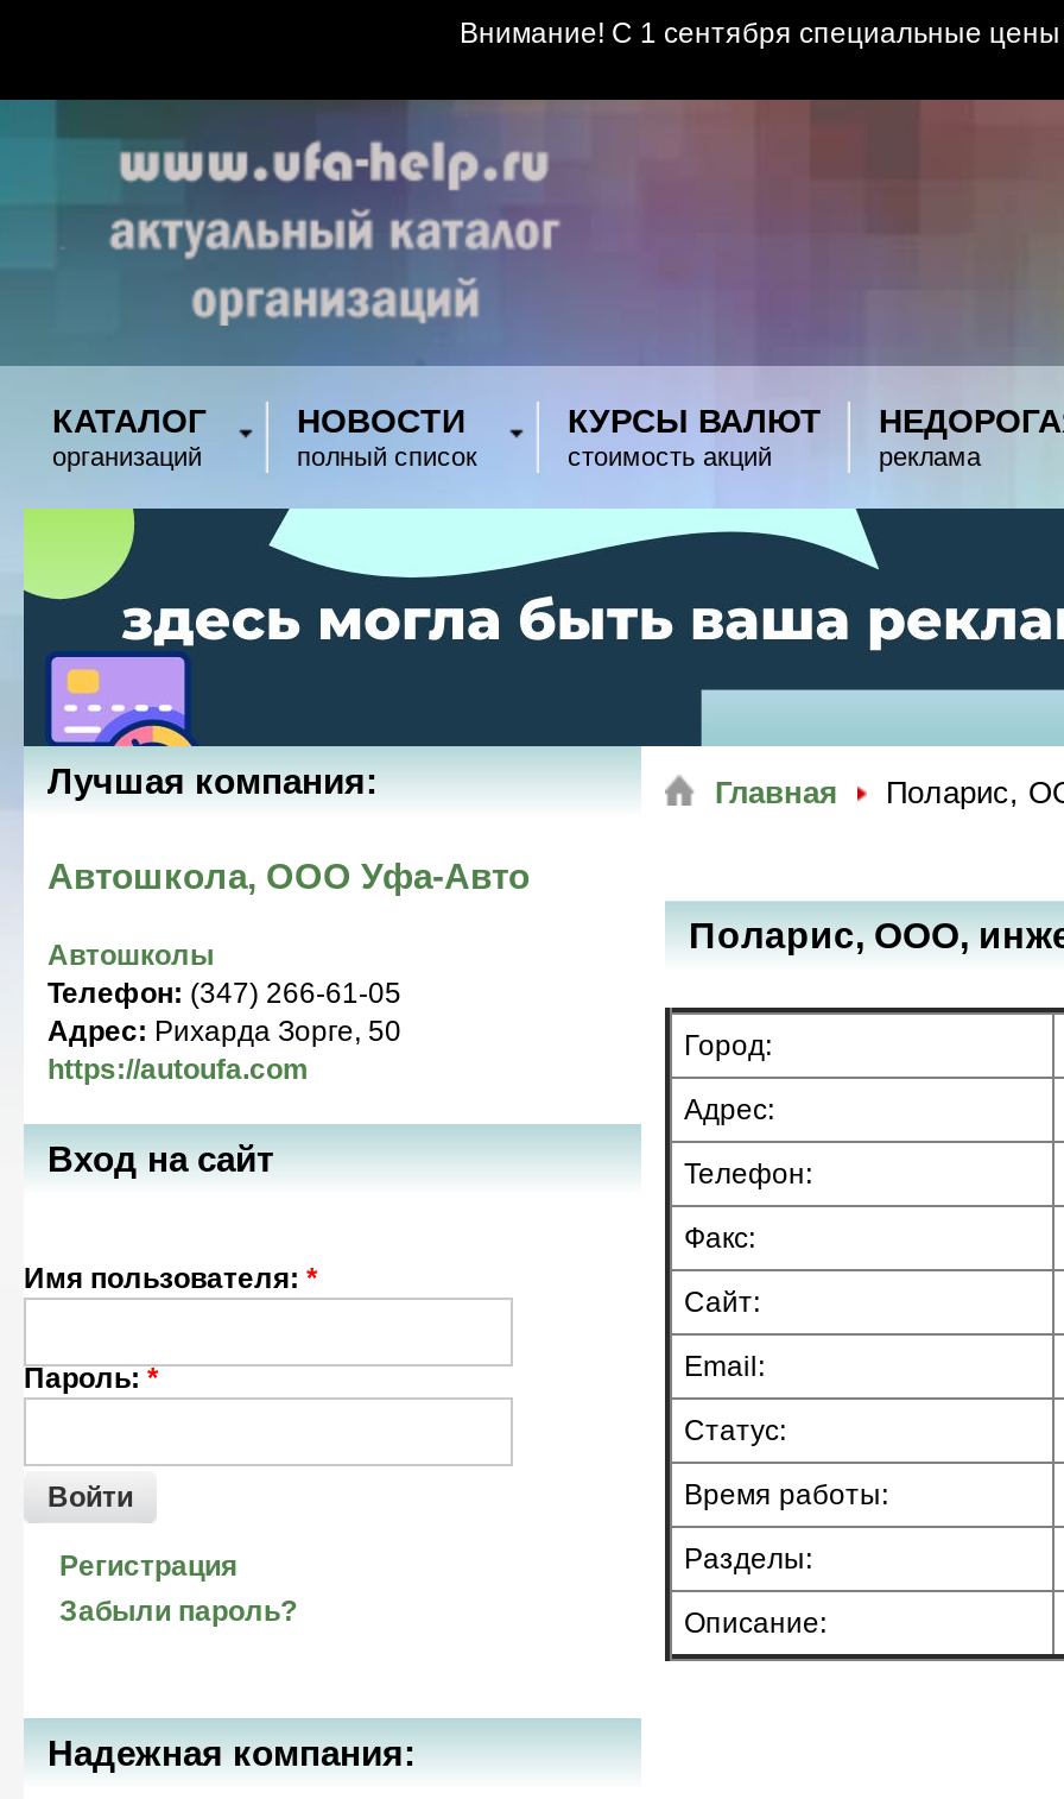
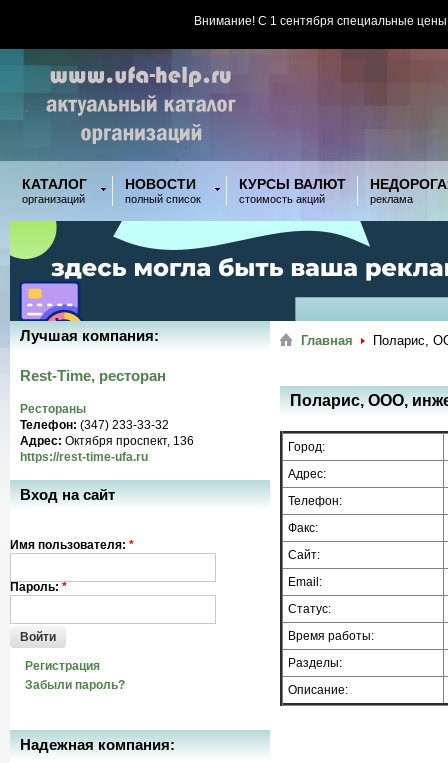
[47,856,530,896] Автошкола, ООО Уфа-Авто -> [20,367,166,384] Rest-Time, ресторан
[47,939,401,1086] Автошколы | Телефон: (347) 266-61-05 | Адрес: Рихарда Зорге, 50 | https://autoufa.com -> [20,402,194,464] Рестораны | Телефон: (347) 233-33-32 | Адрес: Октября проспект, 136 | https://rest-time-ufa.ru

